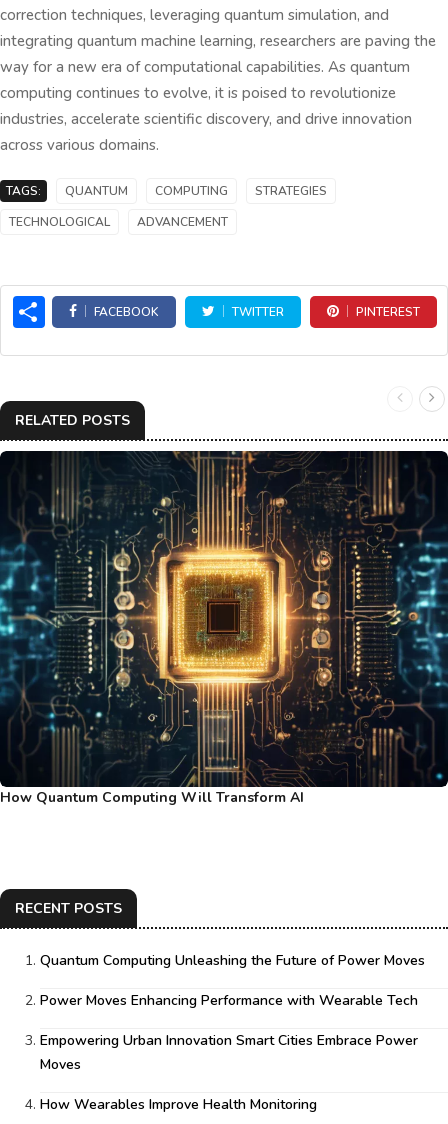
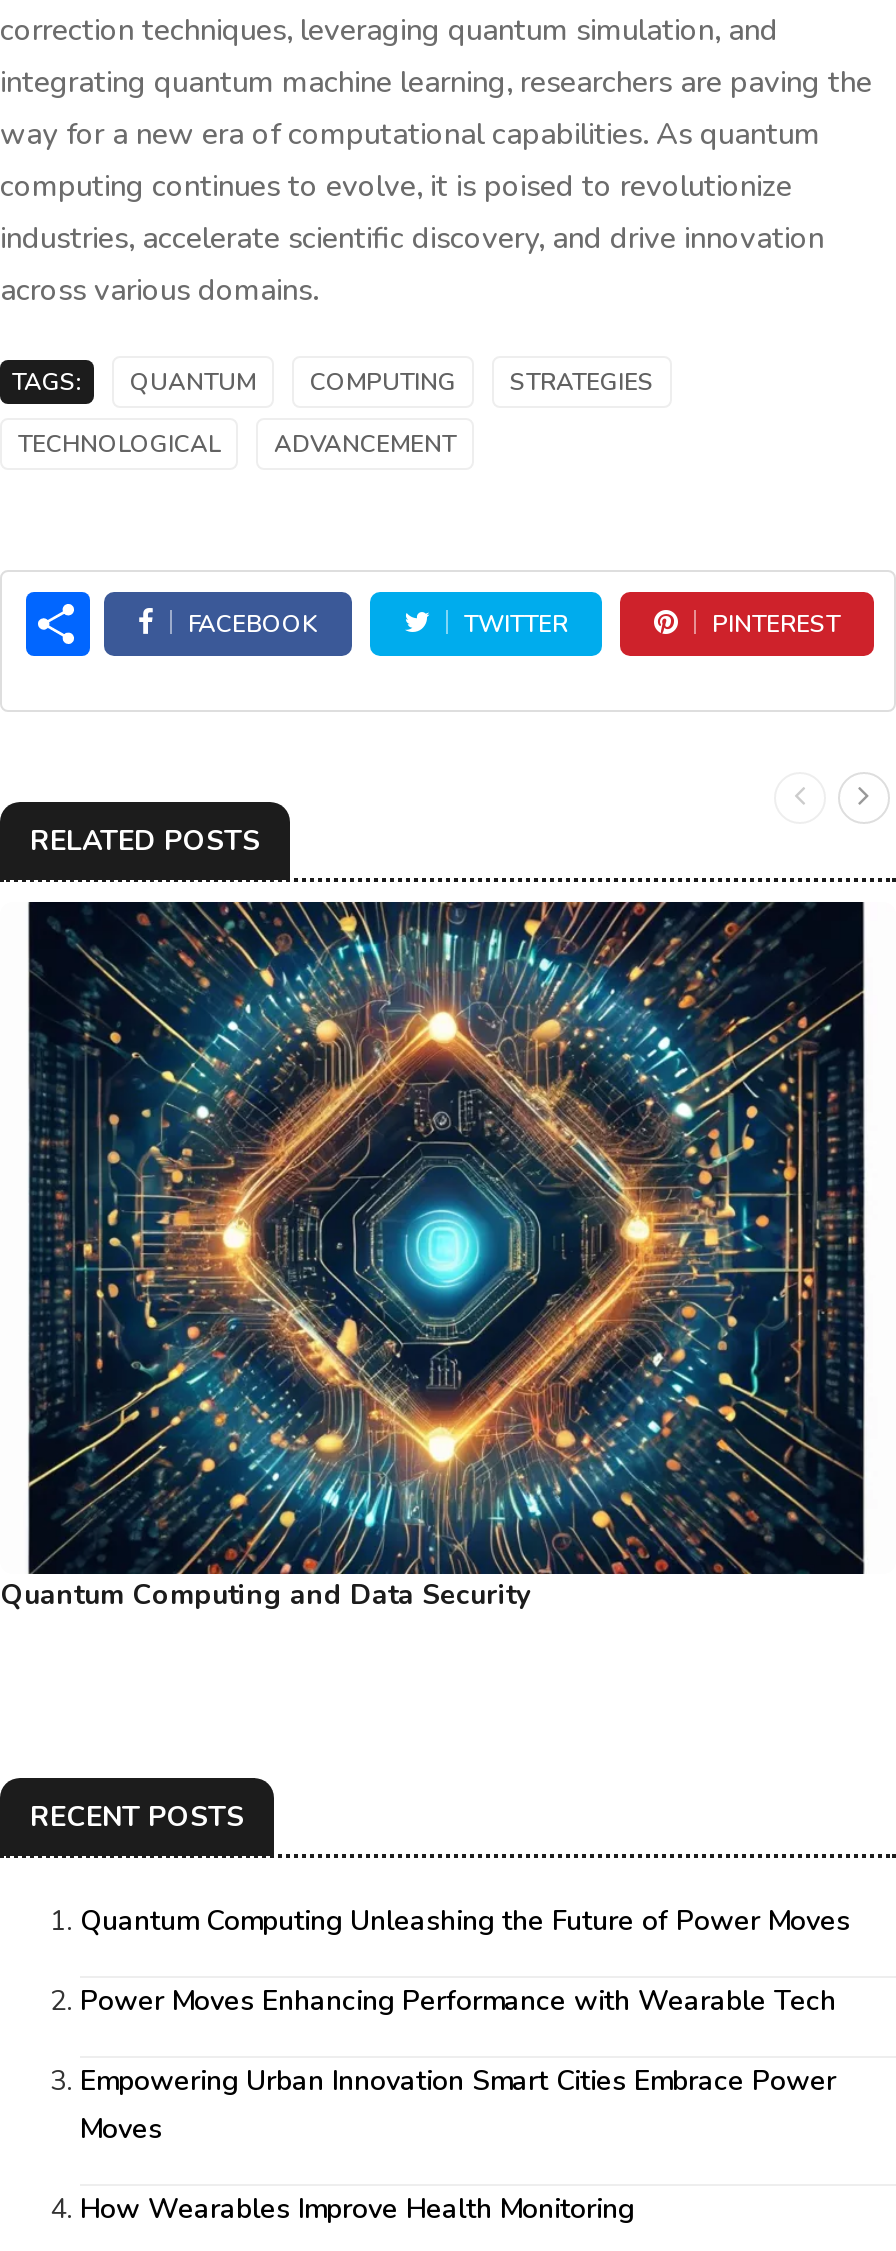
[0,450,445,807] [image] | How Quantum Computing Will Transform AI -> [0,900,890,1614] [image] | Quantum Computing and Data Security

